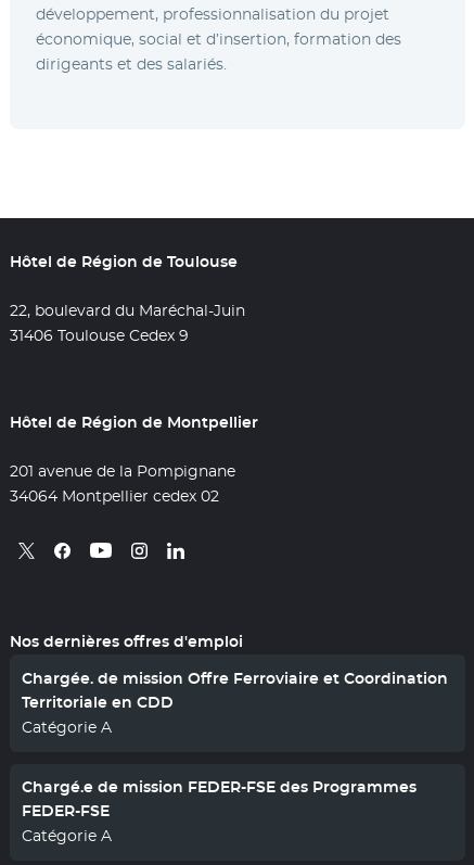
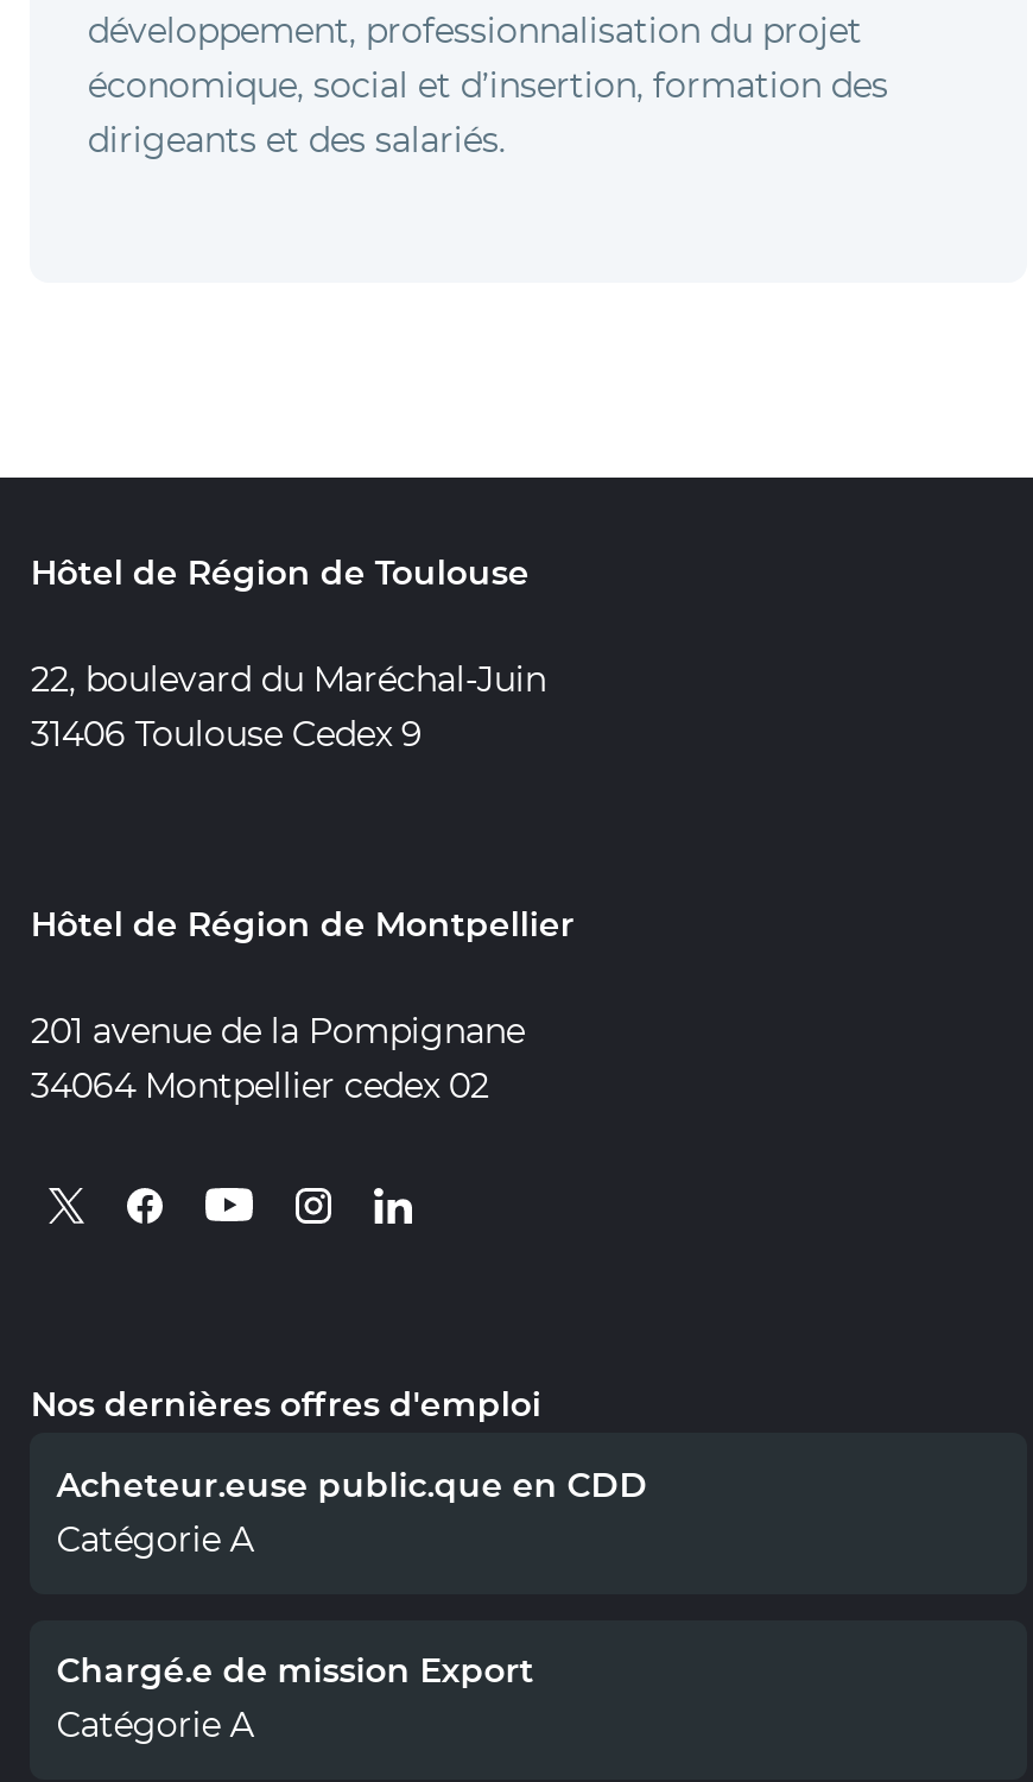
[22,668,448,712] Chargée. de mission Offre Ferroviaire et Coordination | Territoriale en CDD -> [56,1463,648,1506] Acheteur.euse public.que en CDD
[22,777,417,821] Chargé.e de mission FEDER-FSE des Programmes | FEDER-FSE -> [56,1650,534,1692] Chargé.e de mission Export

